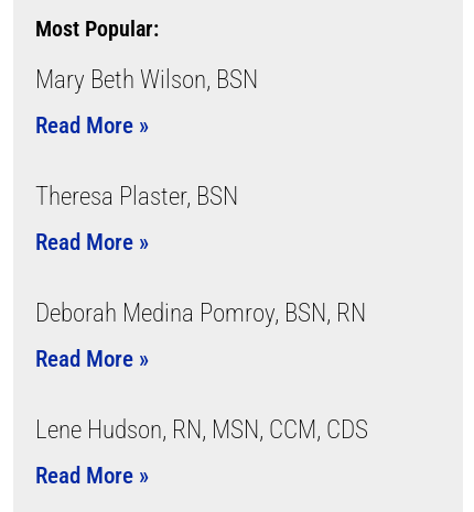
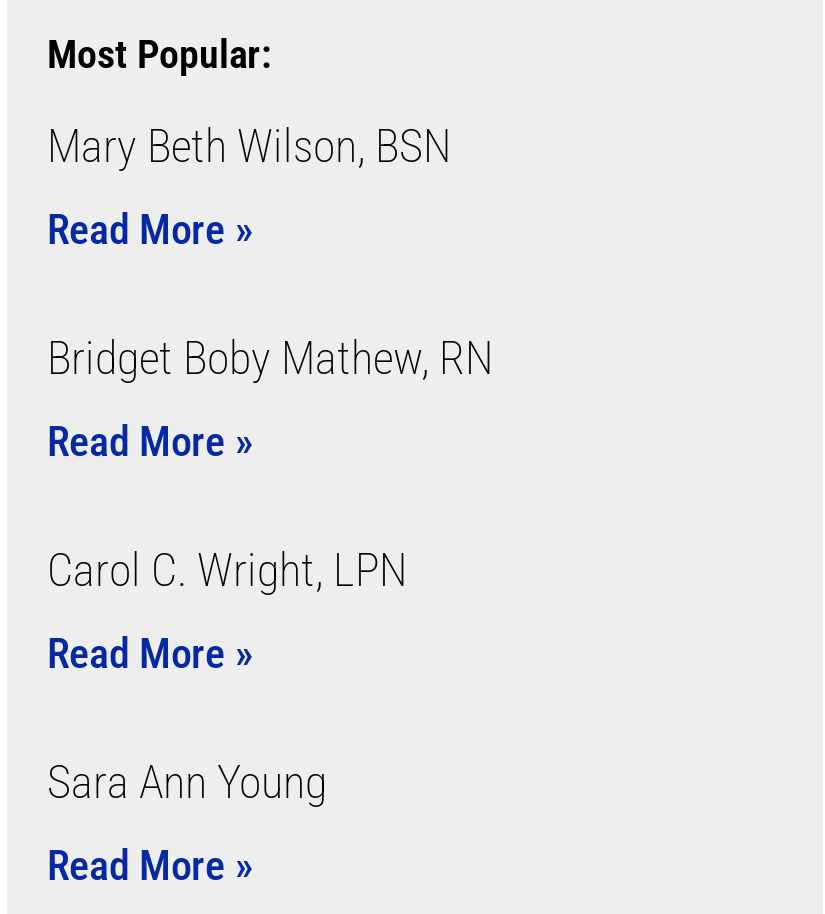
[35,181,238,211] Theresa Plaster, BSN -> [47,331,493,385] Bridget Boby Mathew, RN
[35,298,366,328] Deborah Medina Pomroy, BSN, RN -> [47,543,407,597] Carol C. Wright, LPN
[35,415,368,444] Lene Hudson, RN, MSN, CCM, CDS -> [47,755,327,809] Sara Ann Young

